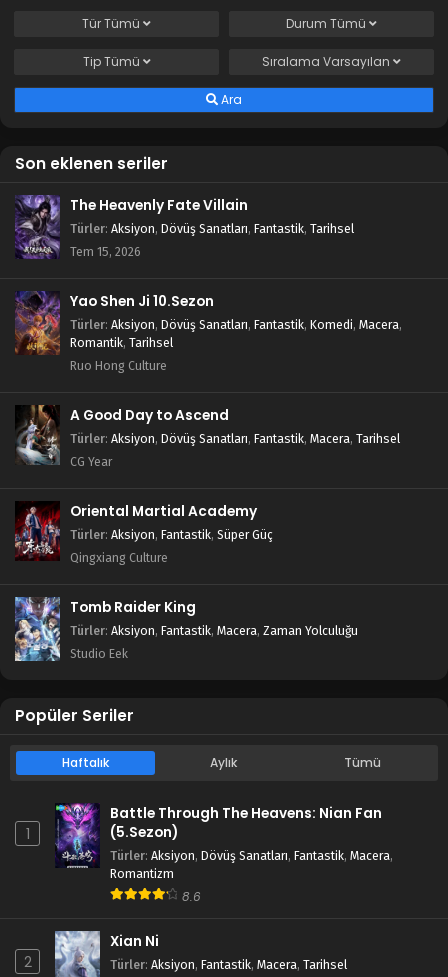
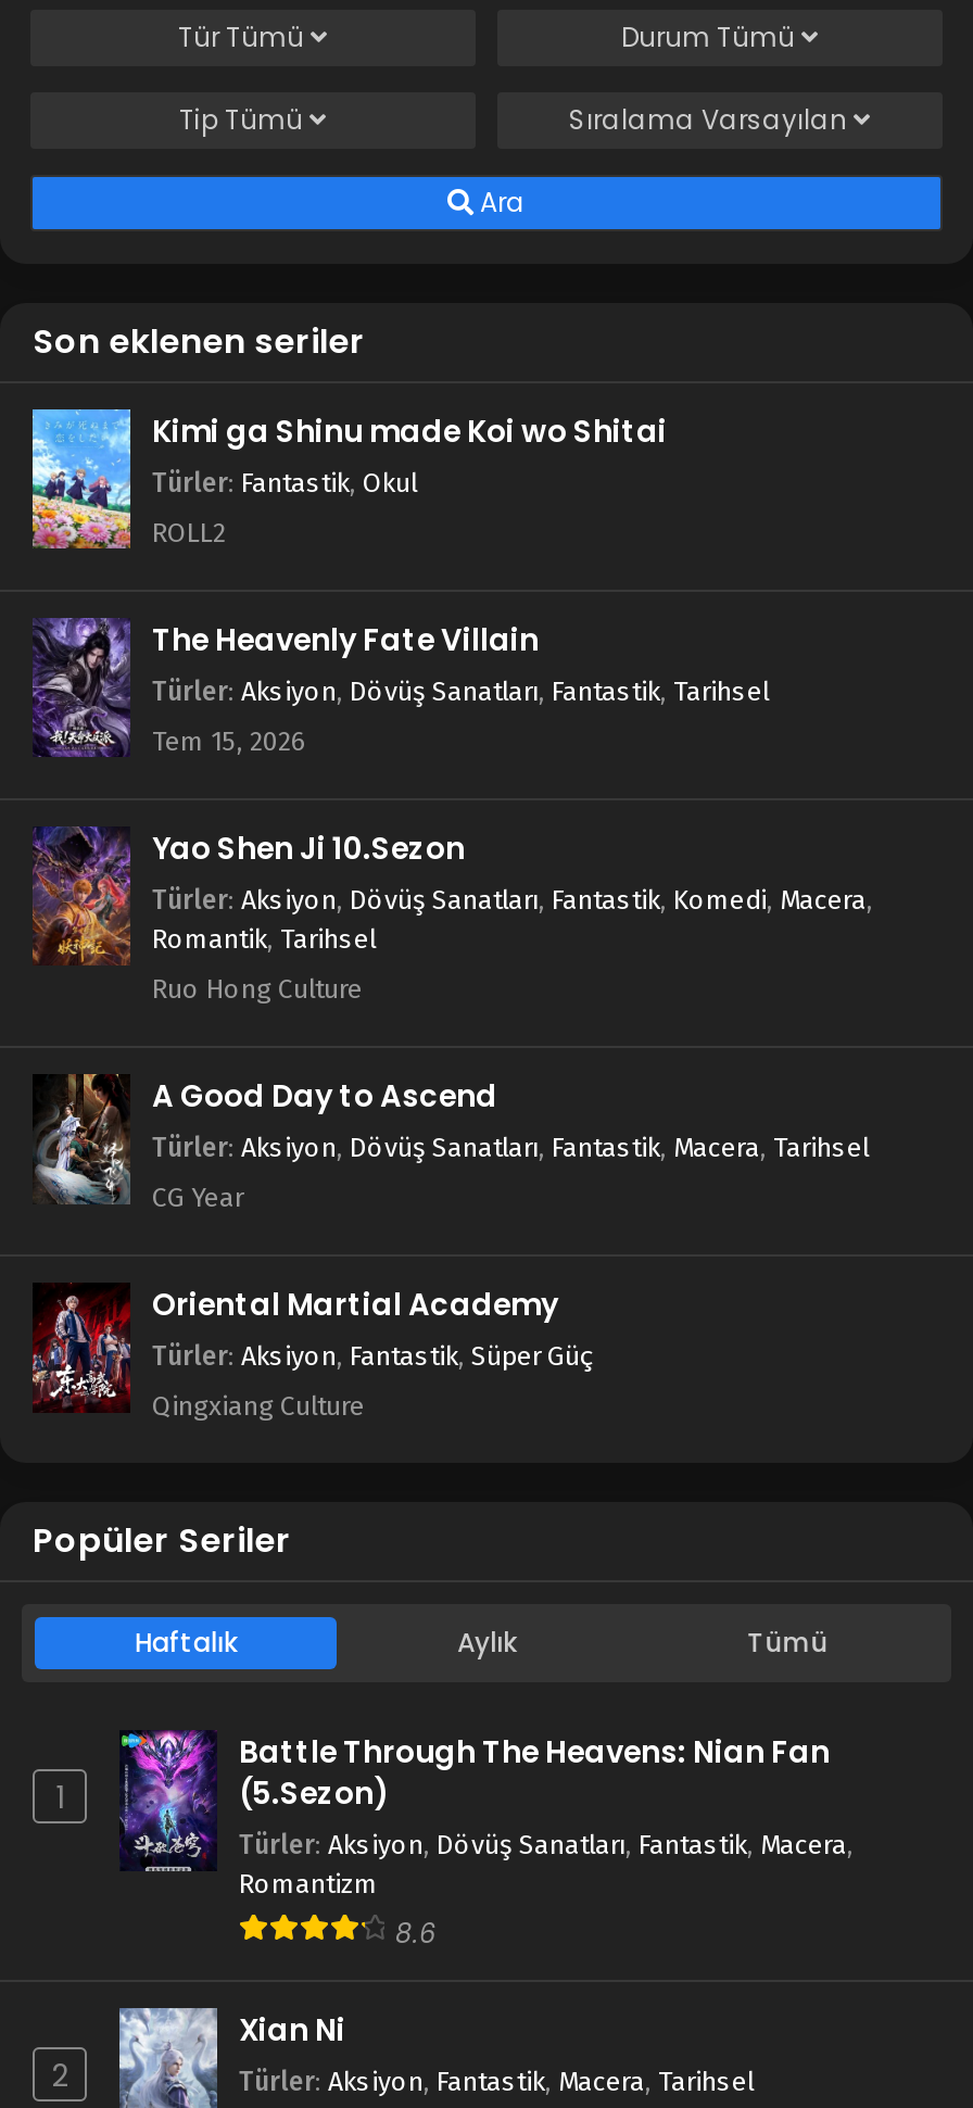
none -> [30,407,667,551] [image] | Kimi ga Shinu made Koi wo Shitai | Türler: Fantastik, Okul | ROLL2
moved [13,193,402,565] -> [28,614,873,1422]: [image] | The Heavenly Fate Villain | Türler: Aksiyon, Dövüş Sanatları, Fantastik, Tarihsel | ... | Türler: Aksiyon, Fantastik, Süper Güç | Qingxiang Culture
[14,596,358,662] [image] | Tomb Raider King | Türler: Aksiyon, Fantastik, Macera, Zaman Yolculuğu | Studio Eek -> none

